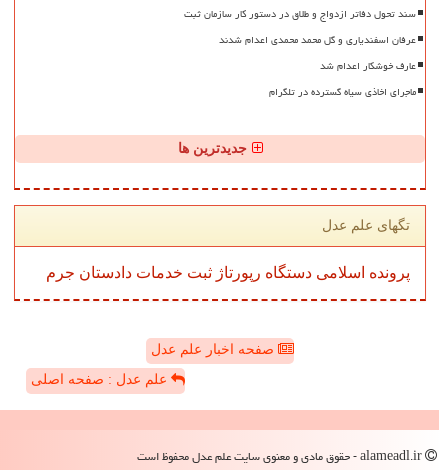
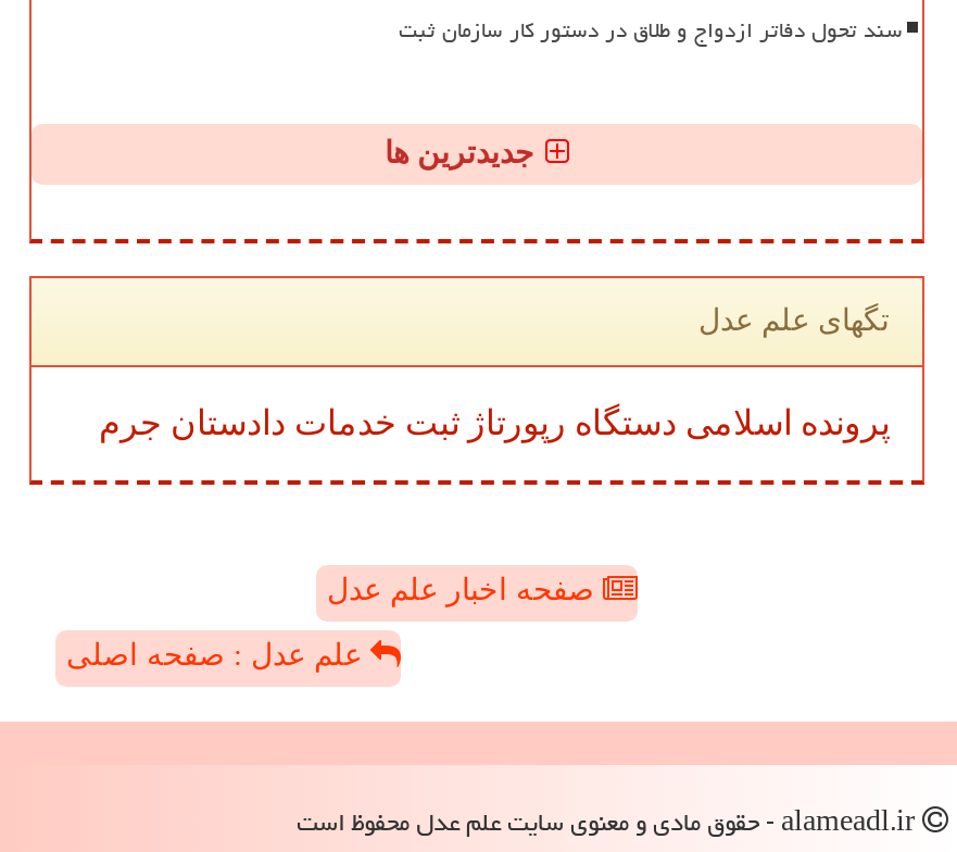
[219,30,416,102] عرفان اسفندیاری و گل محمد محمدی اعدام شدند | عارف خوشکار اعدام شد | ماجرای اخاذی سیاه گسترده در تلگرام -> none

